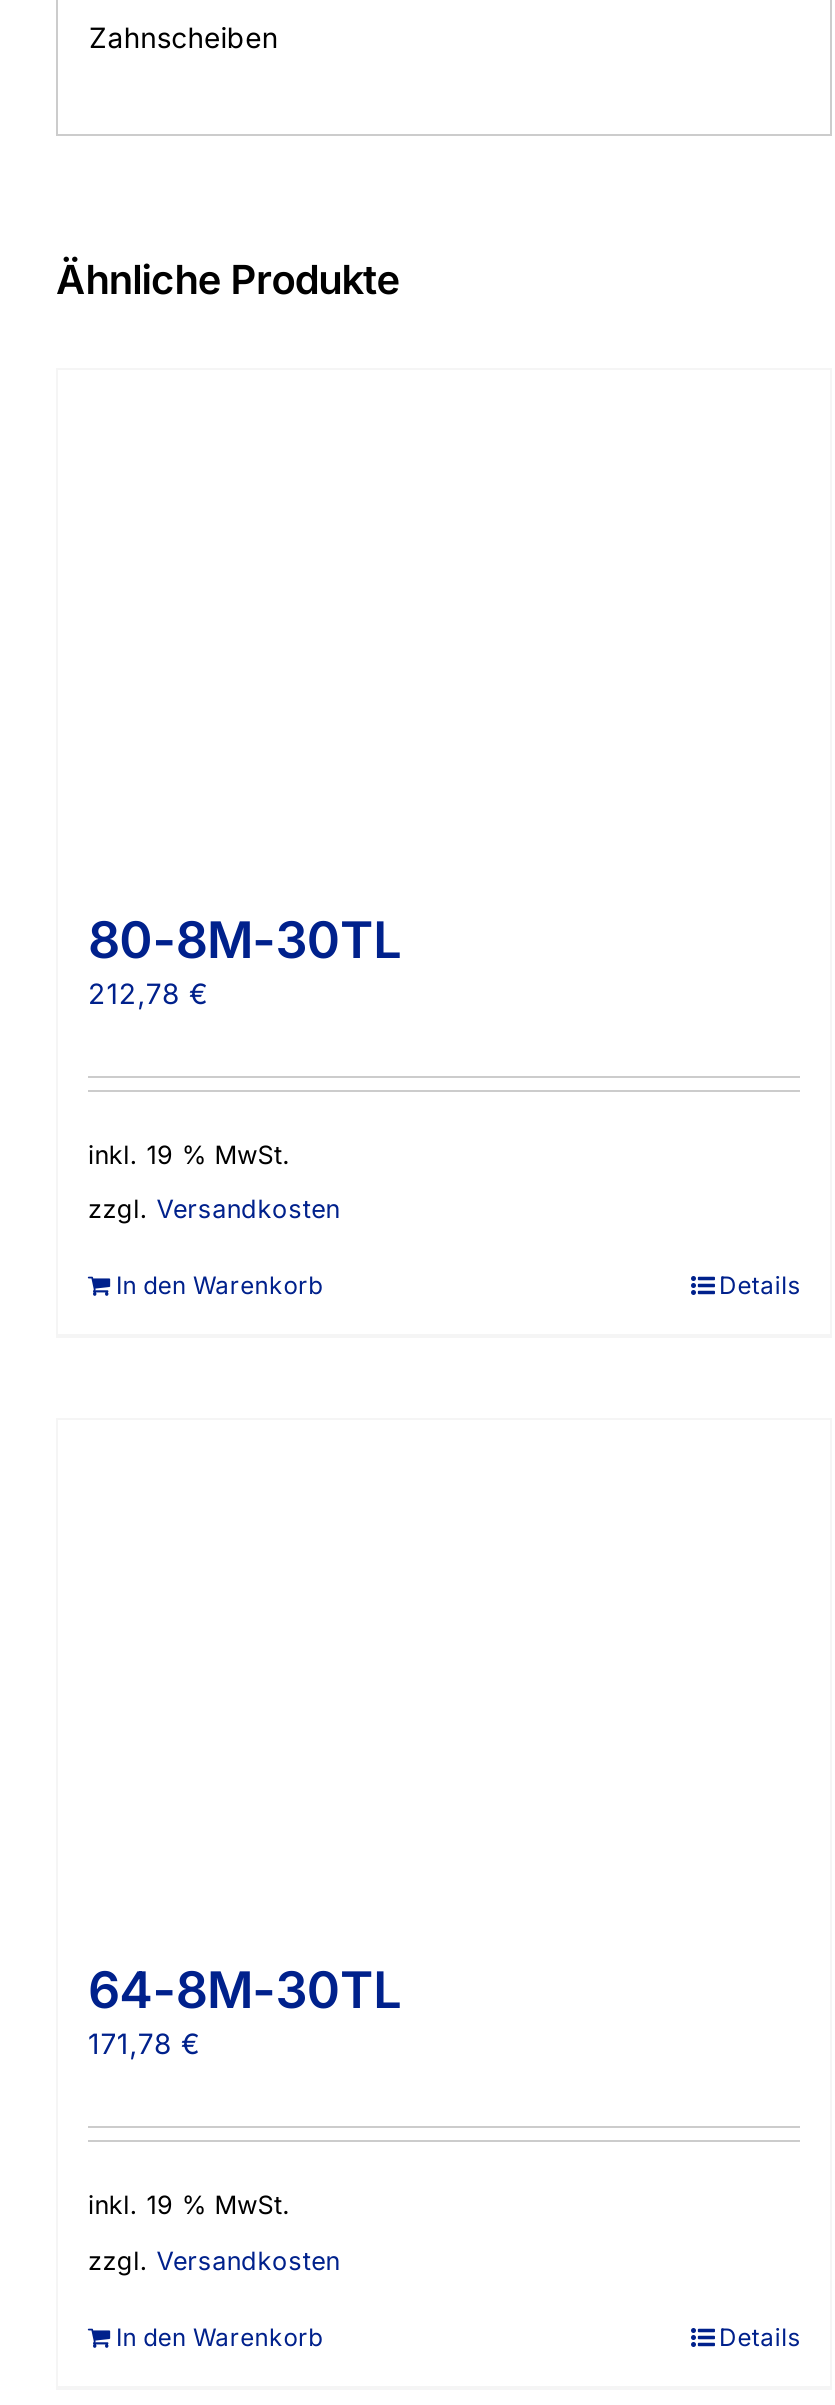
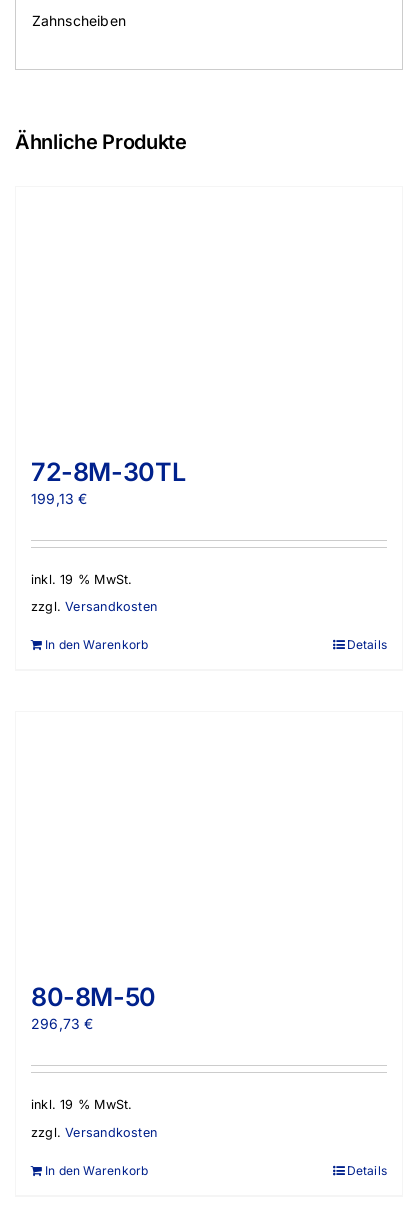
[88,909,400,1009] 80-8M-30TL | 212,78 € -> [31,457,185,507] 72-8M-30TL | 199,13 €
[88,1960,400,2060] 64-8M-30TL | 171,78 € -> [31,982,156,1032] 80-8M-50 | 296,73 €

